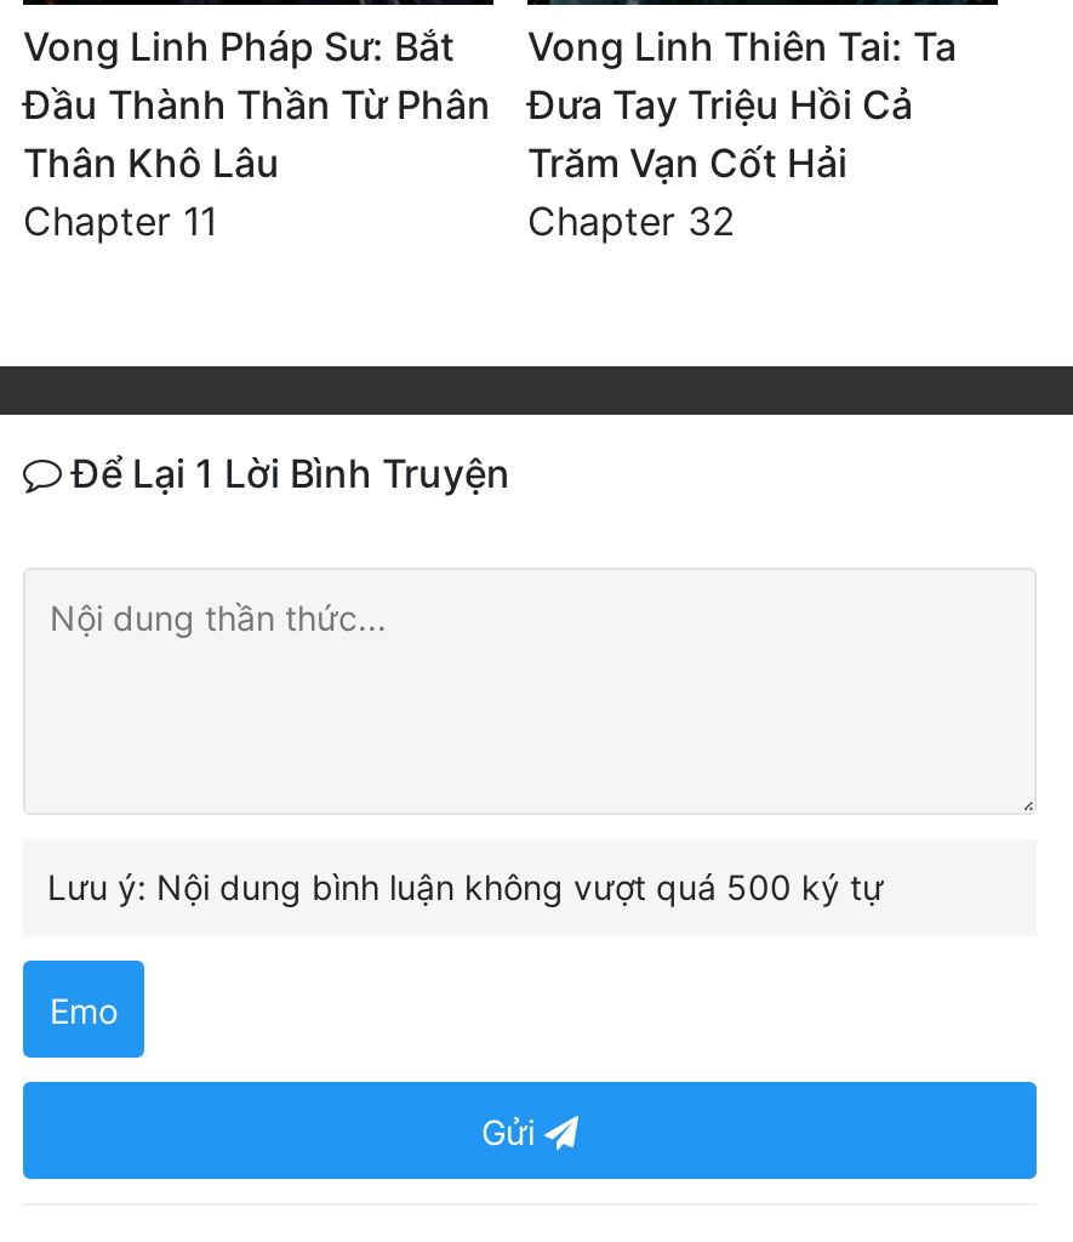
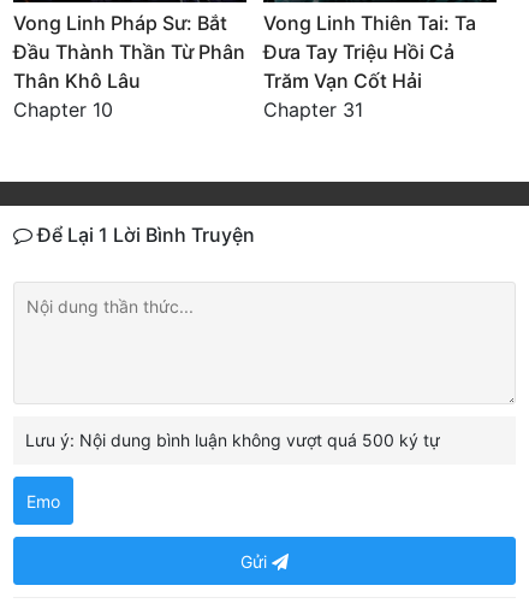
[23,196,217,244] Chapter 11 -> [13,97,113,121] Chapter 10
[527,196,736,244] Chapter 32 -> [263,97,363,121] Chapter 31

